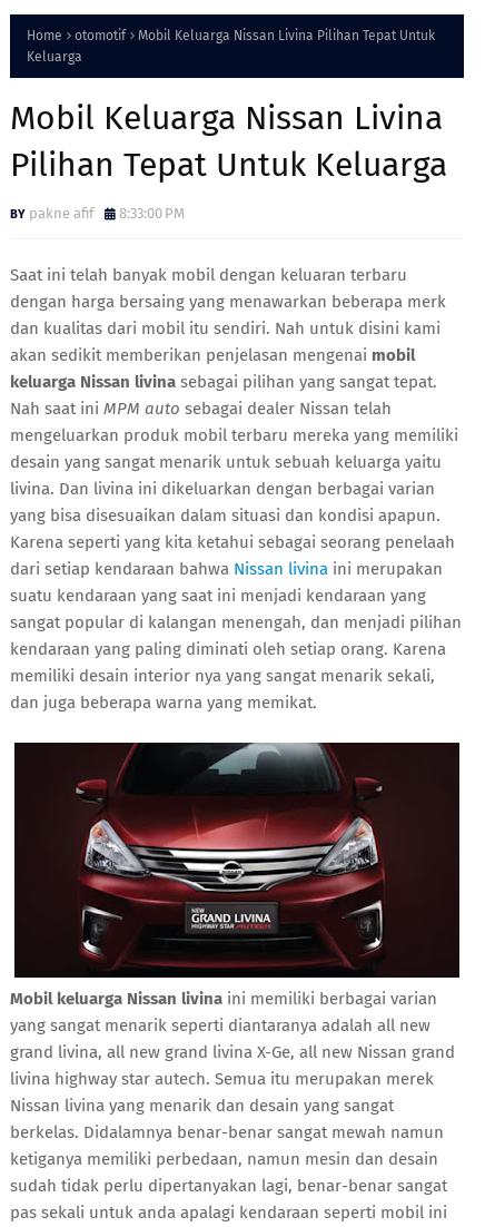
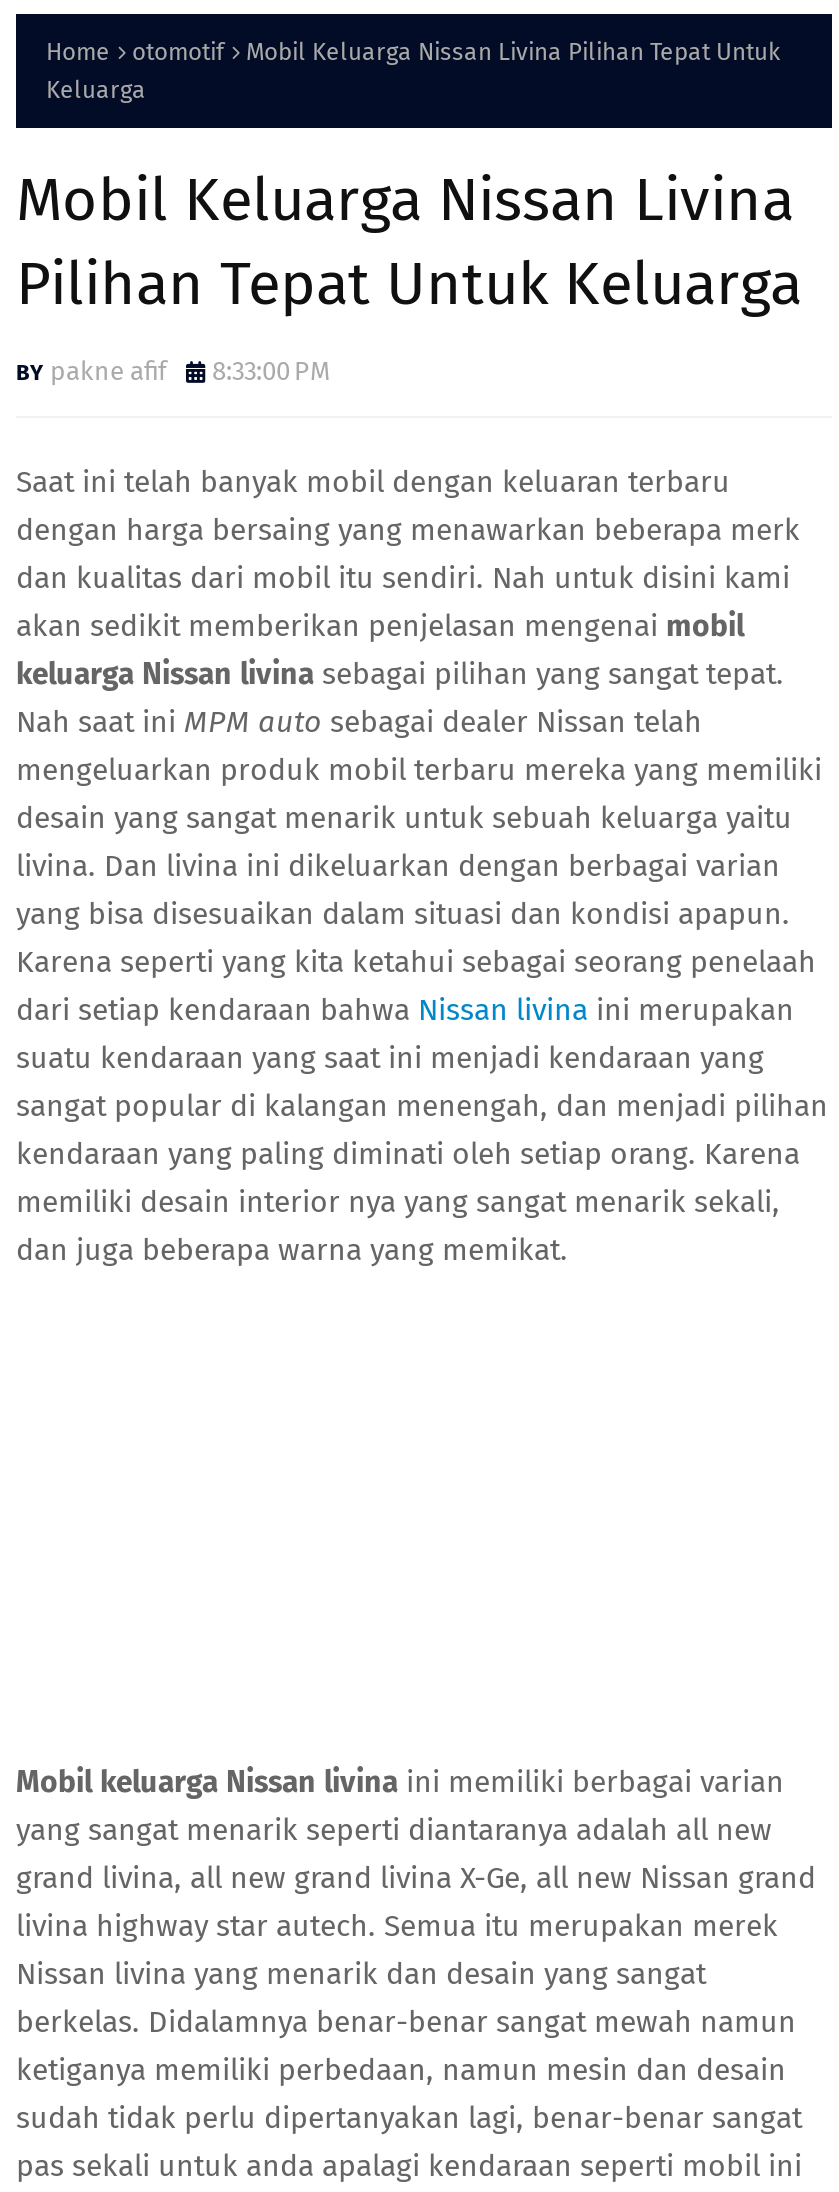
[13,742,461,979] [image] -> none

